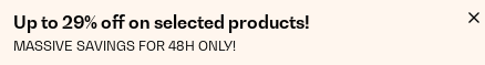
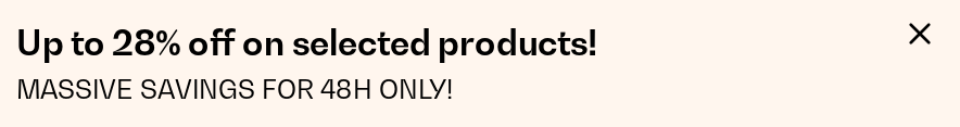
[13,11,310,33] Up to 29% off on selected products! -> [16,21,598,64] Up to 28% off on selected products!

